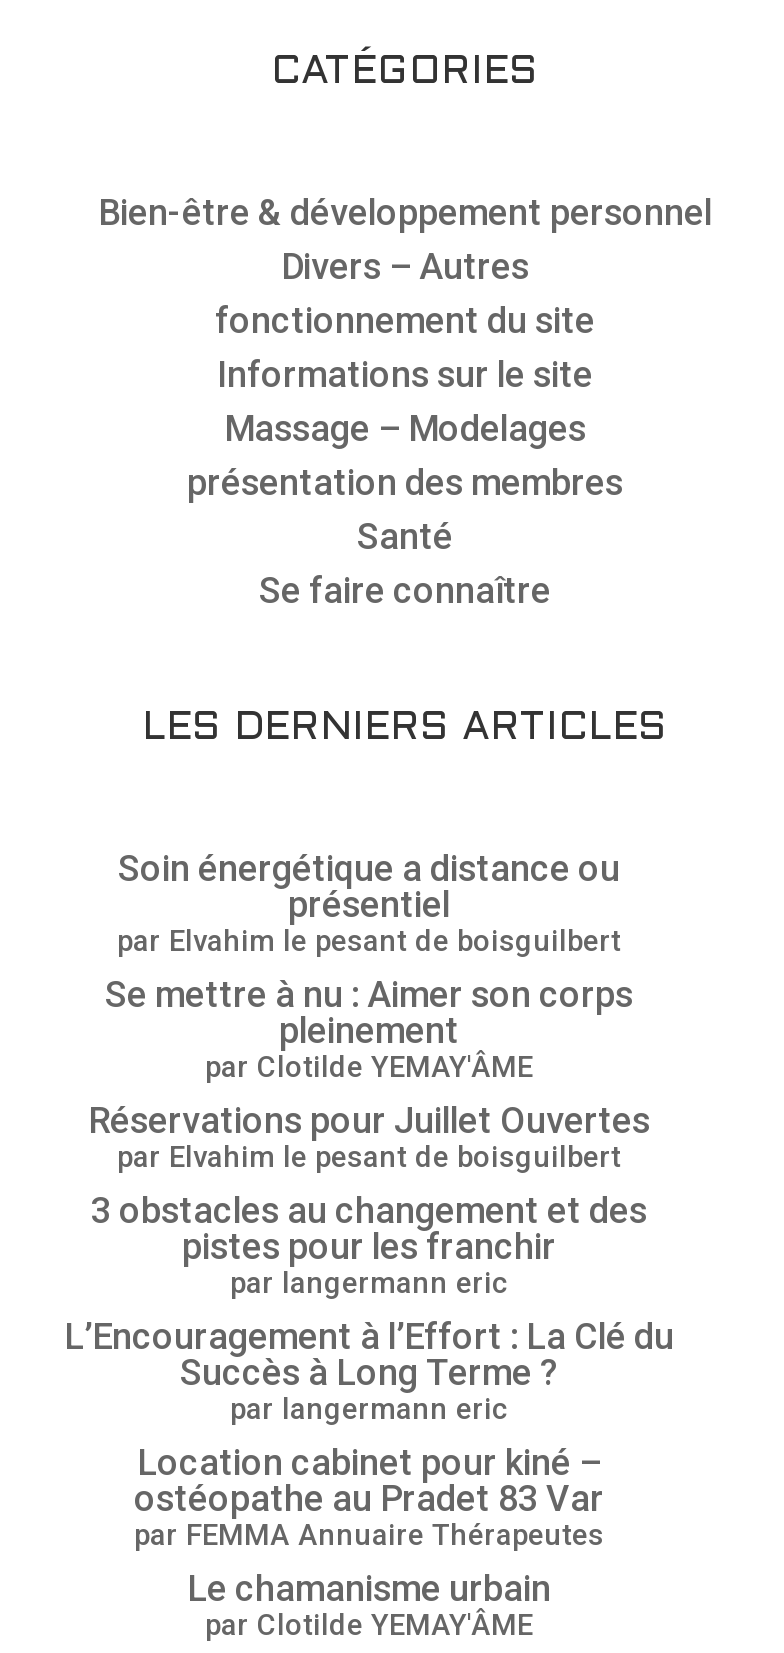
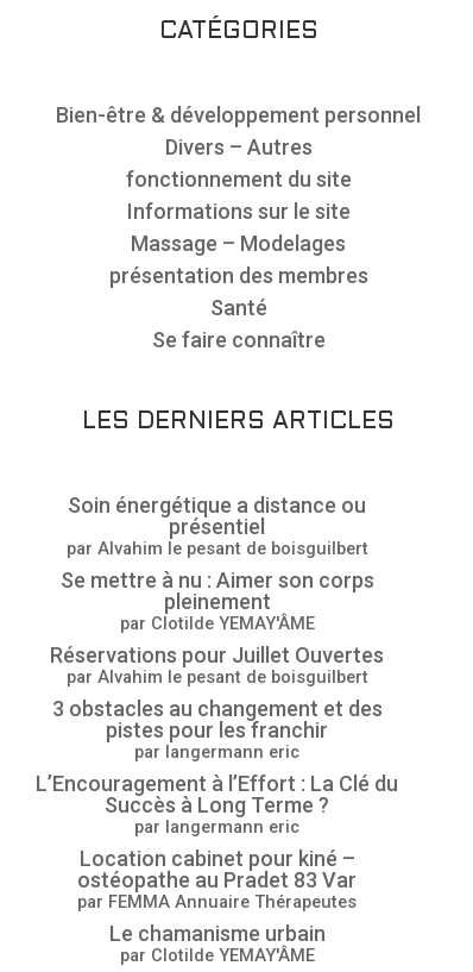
[117,924,621,960] par Elvahim le pesant de boisguilbert -> [67,538,368,560] par Alvahim le pesant de boisguilbert
[117,1140,621,1176] par Elvahim le pesant de boisguilbert -> [67,667,368,688] par Alvahim le pesant de boisguilbert

